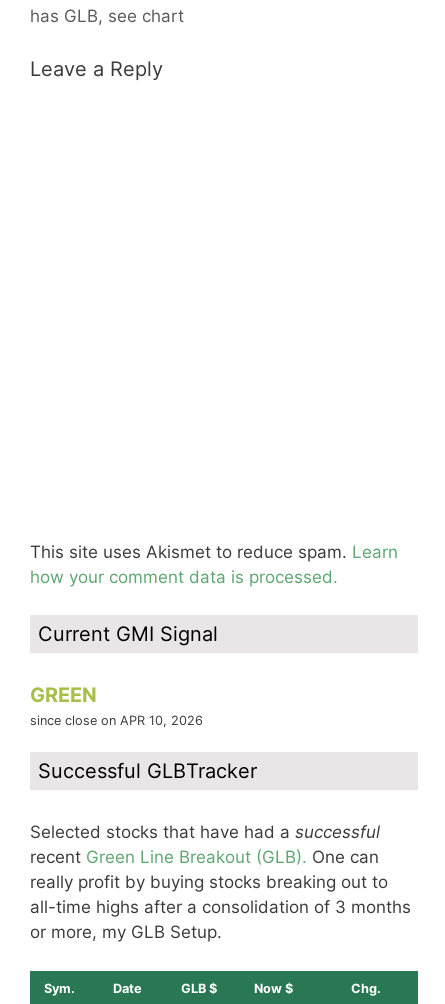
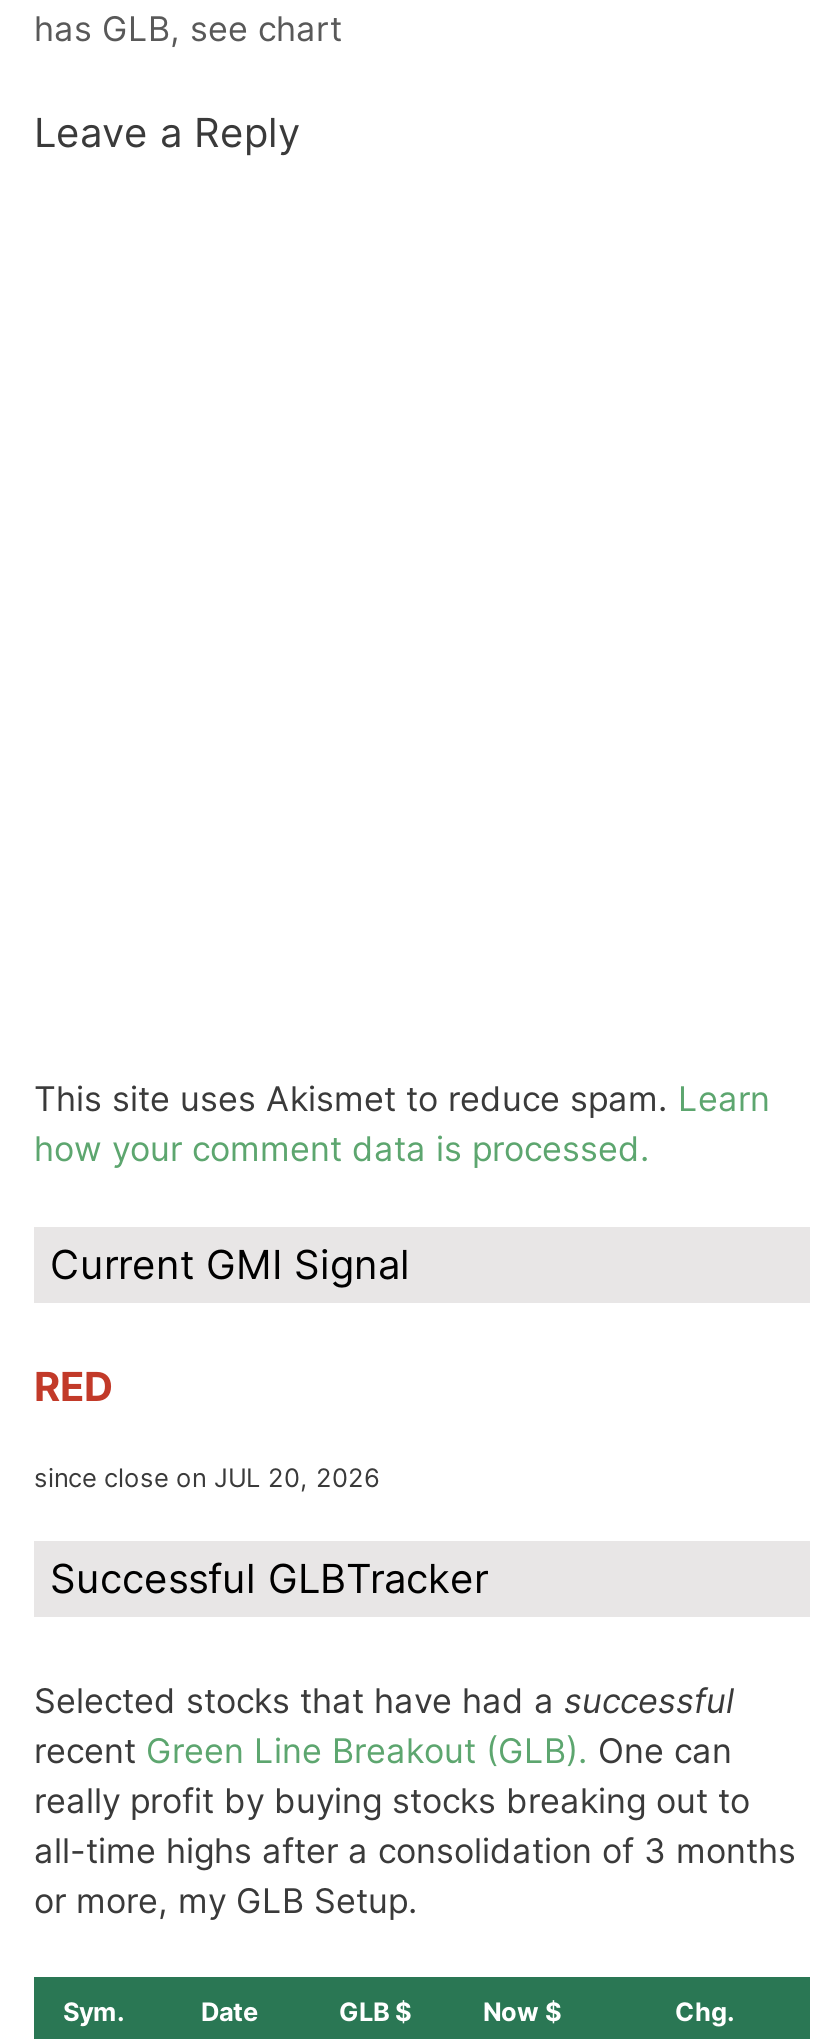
[30,683,203,728] GREEN | since close on APR 10, 2026 -> [34,1362,380,1492] RED | since close on JUL 20, 2026

